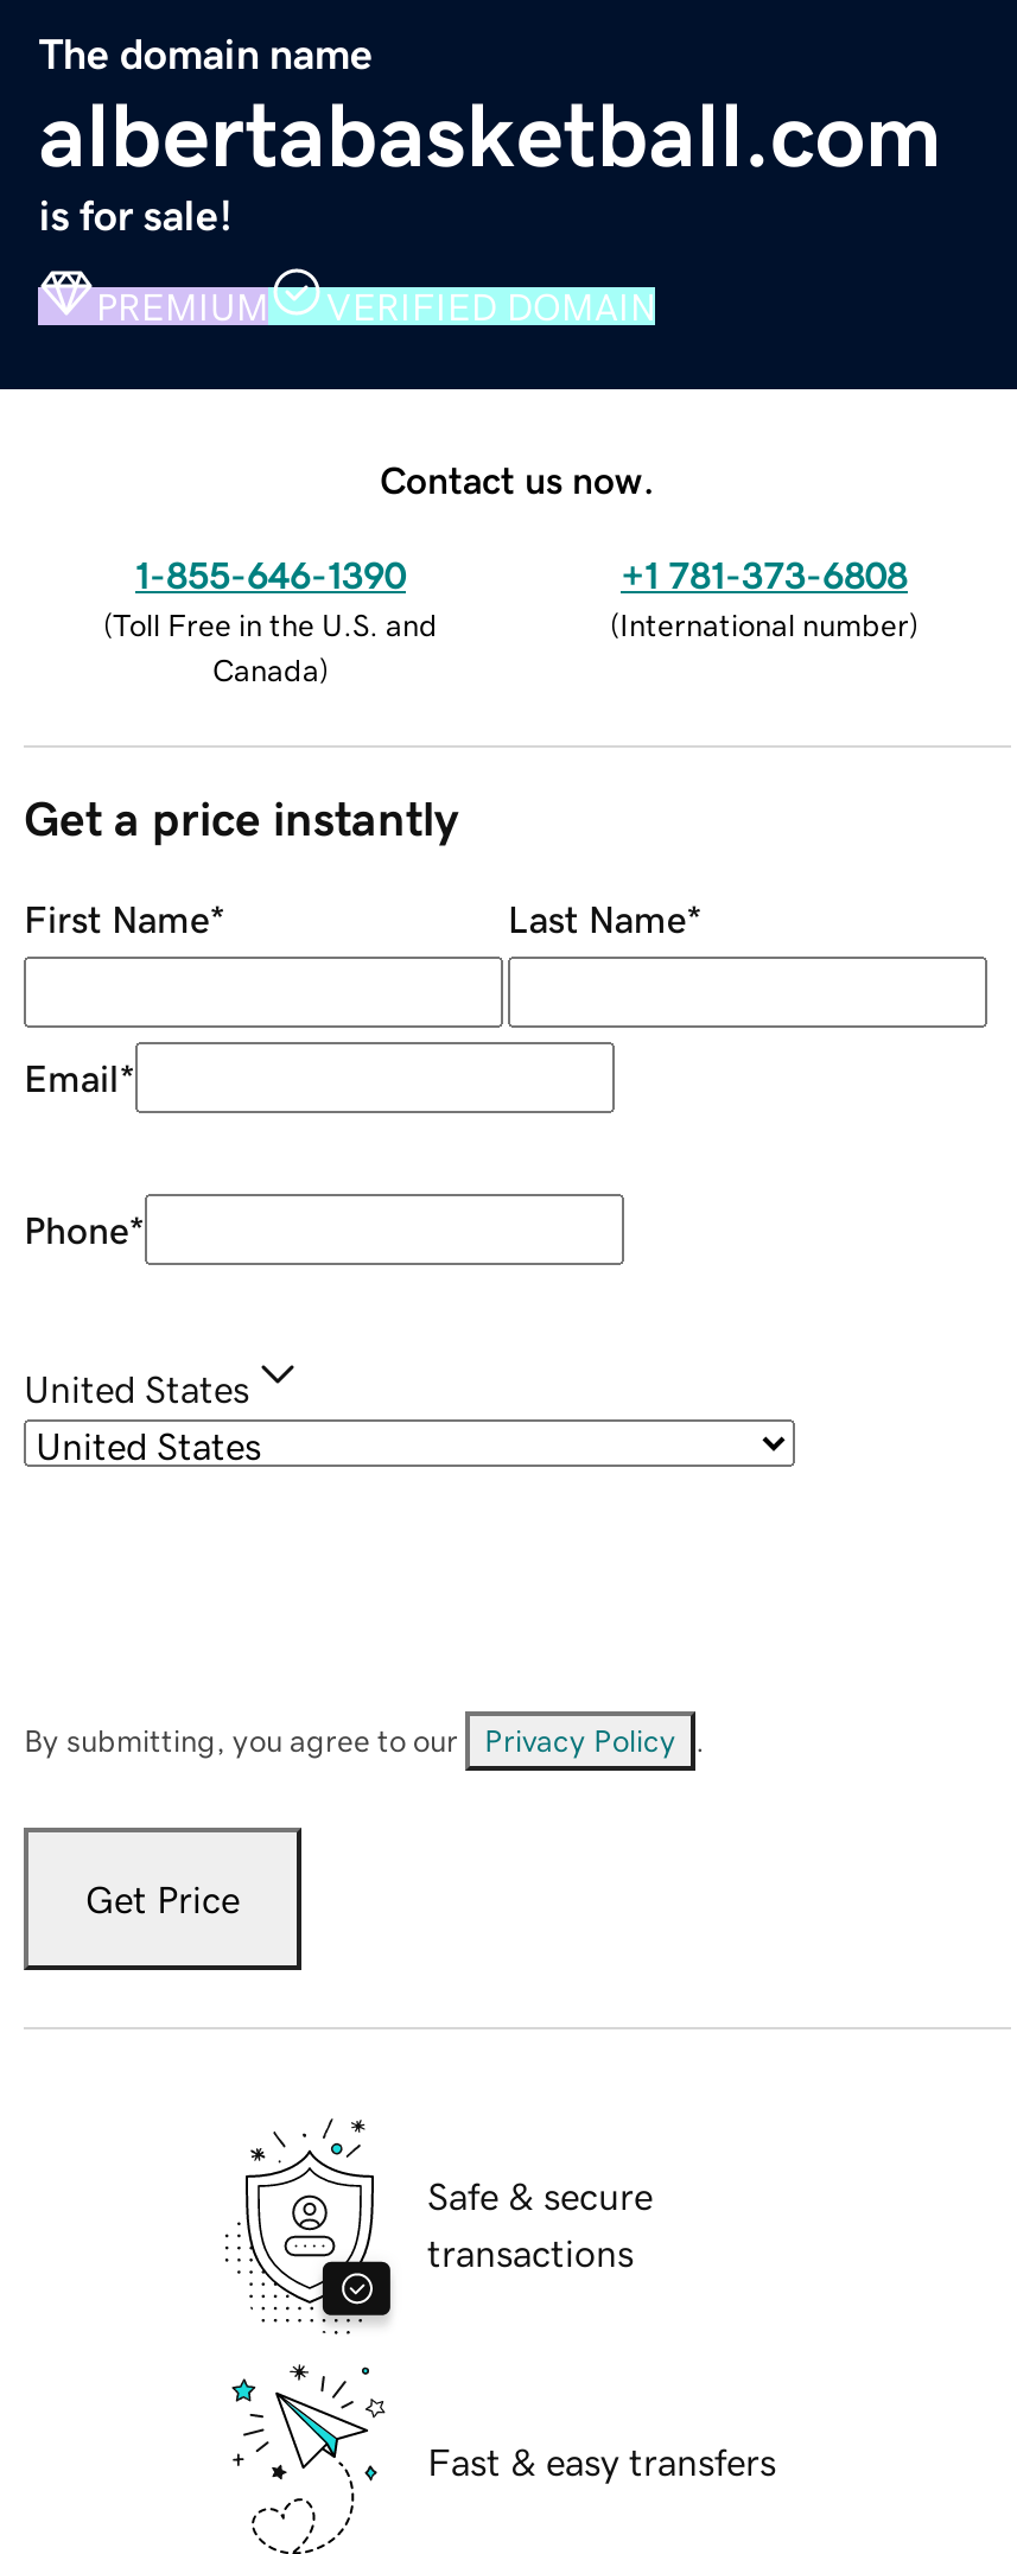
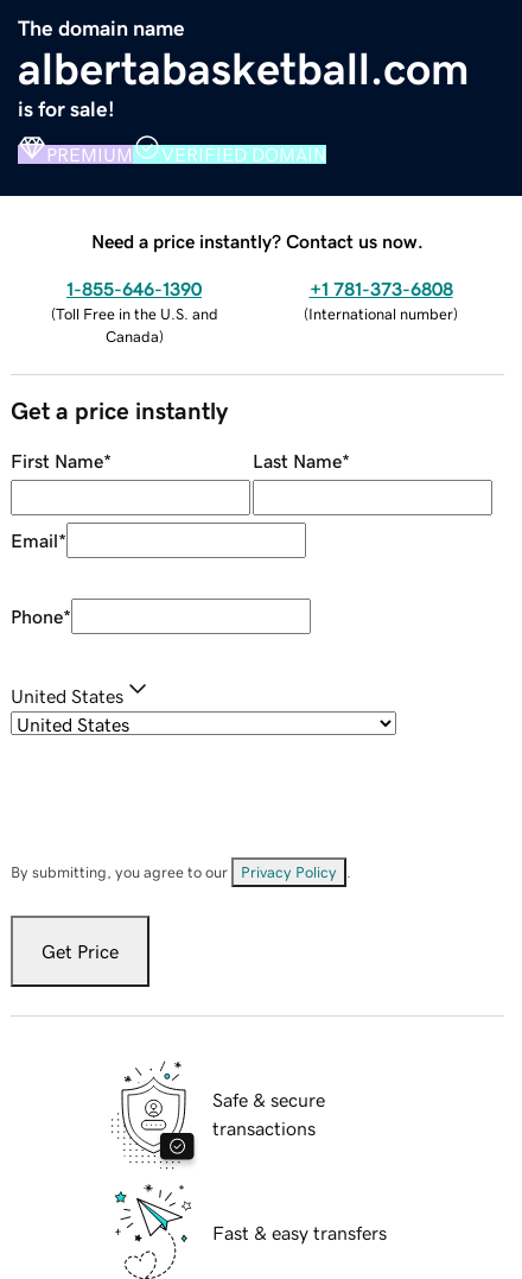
[380,460,655,498] Contact us now. -> [91,231,424,250] Need a price instantly? Contact us now.

